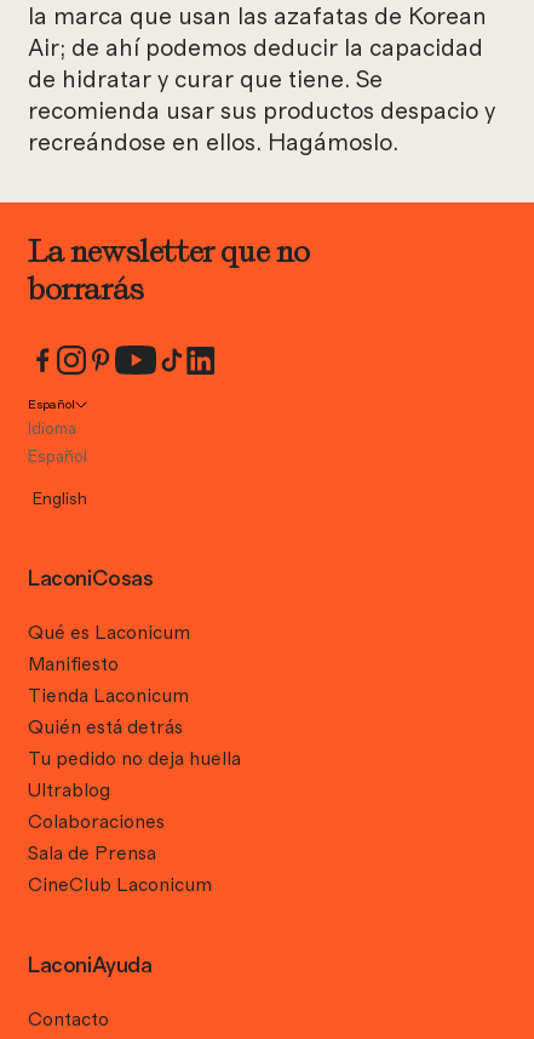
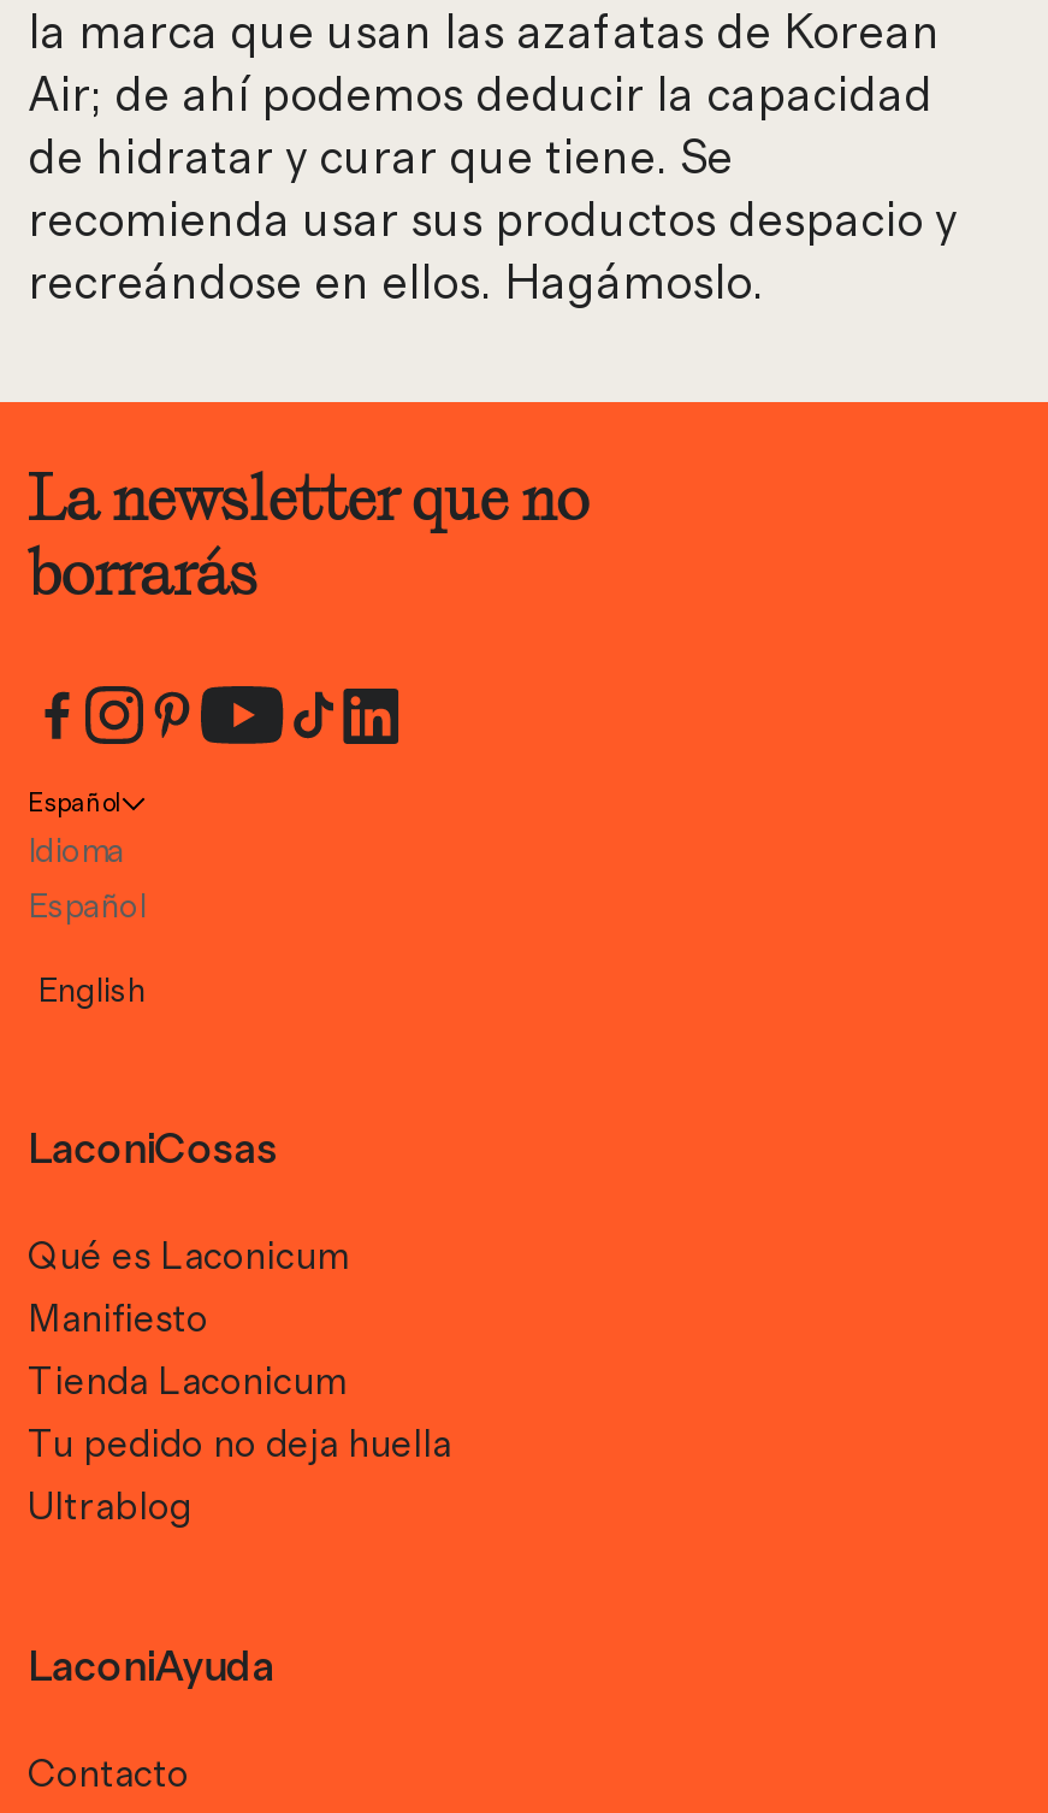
[28,718,183,738] Quién está detrás -> none
[28,813,212,895] Colaboraciones | Sala de Prensa | CineClub Laconicum -> none

